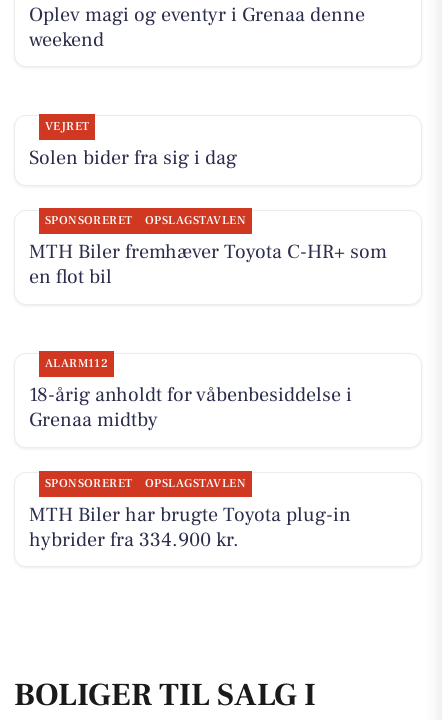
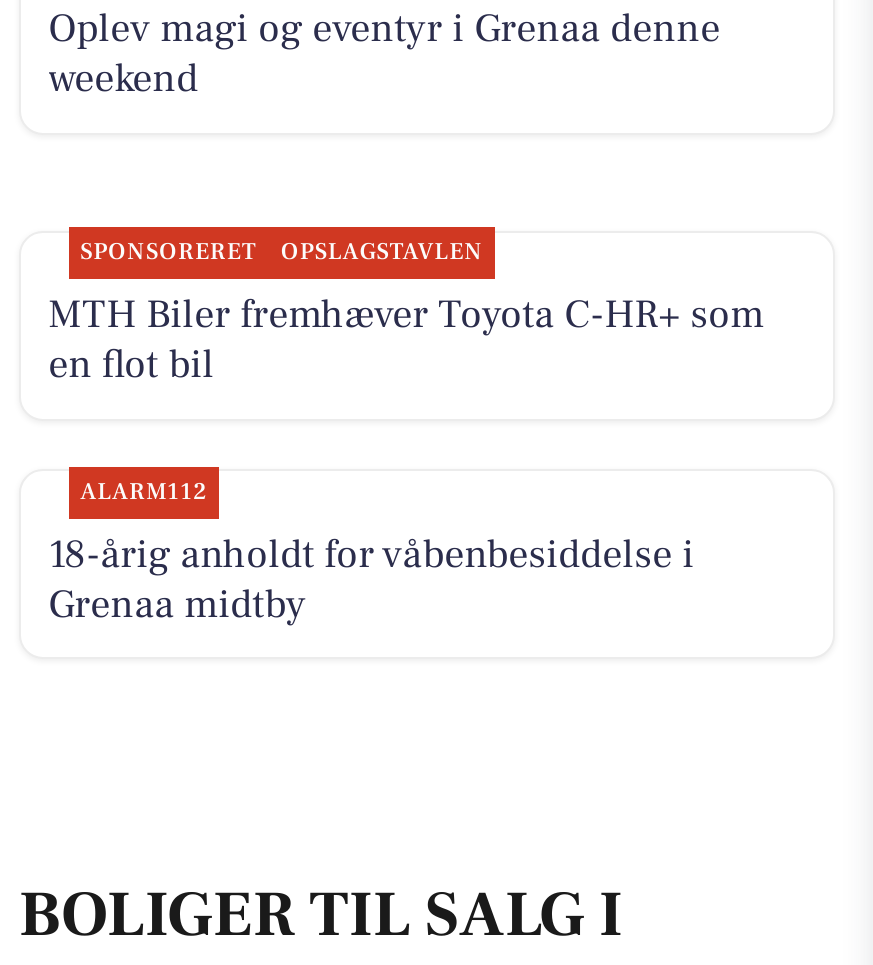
[29,119,237,171] VEJRET | Solen bider fra sig i dag -> none
[29,476,351,553] SPONSORERET | OPSLAGSTAVLEN | MTH Biler har brugte Toyota plug-in | hybrider fra 334.900 kr. -> none

